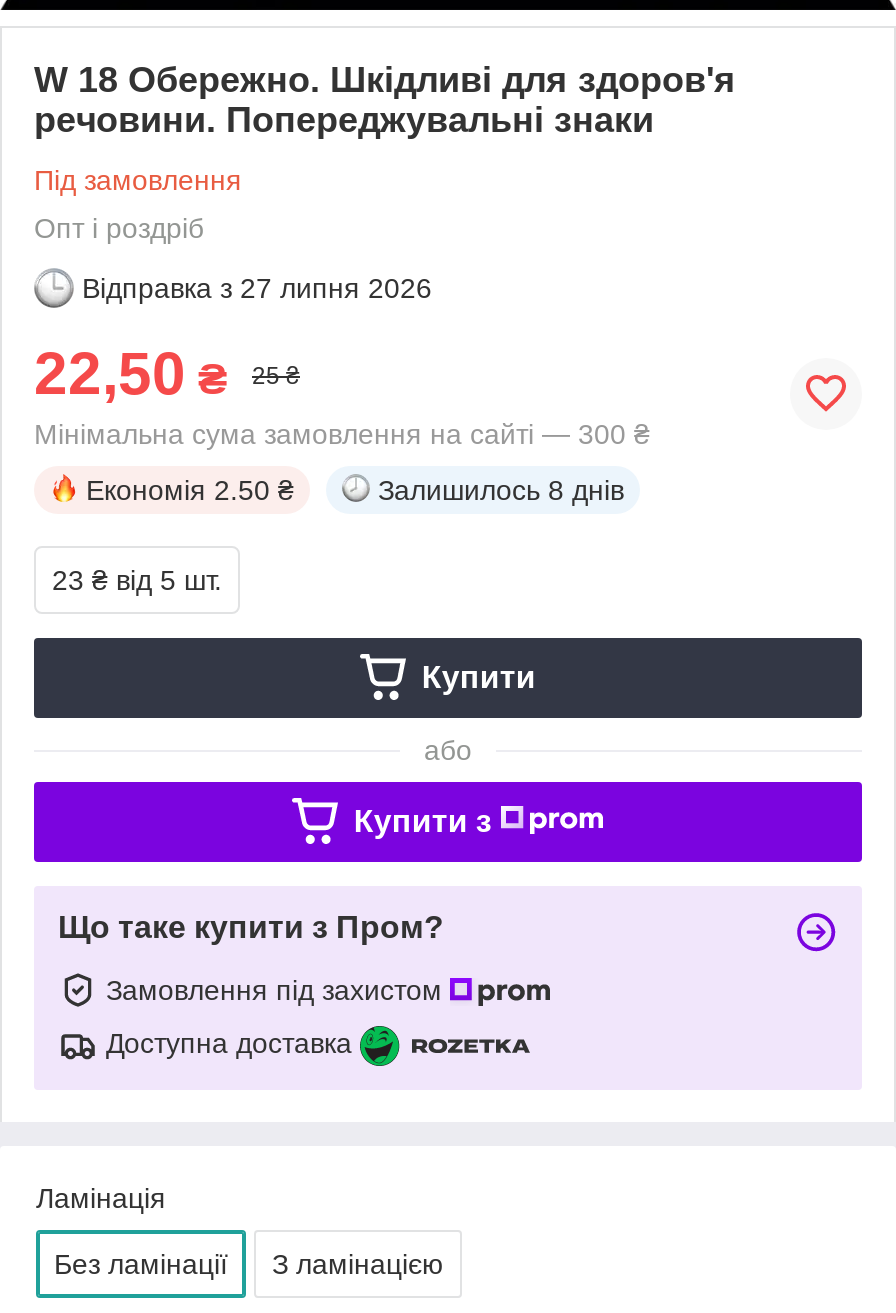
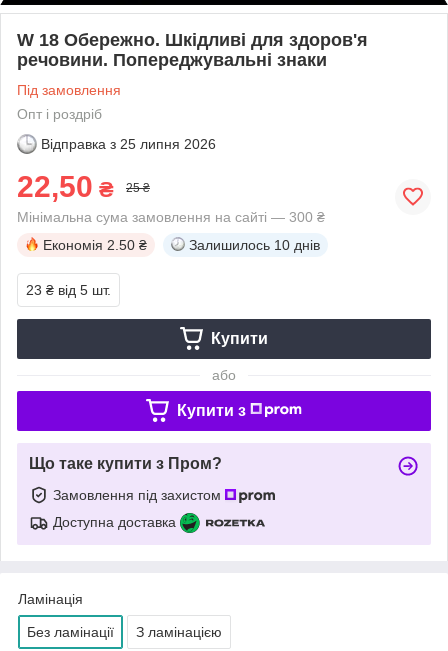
[82,272,432,304] Відправка з 27 липня 2026 -> [41,136,216,152] Відправка з 25 липня 2026
[378,474,624,506] Залишилось 8 днів -> [189,237,320,253] Залишилось 10 днів

